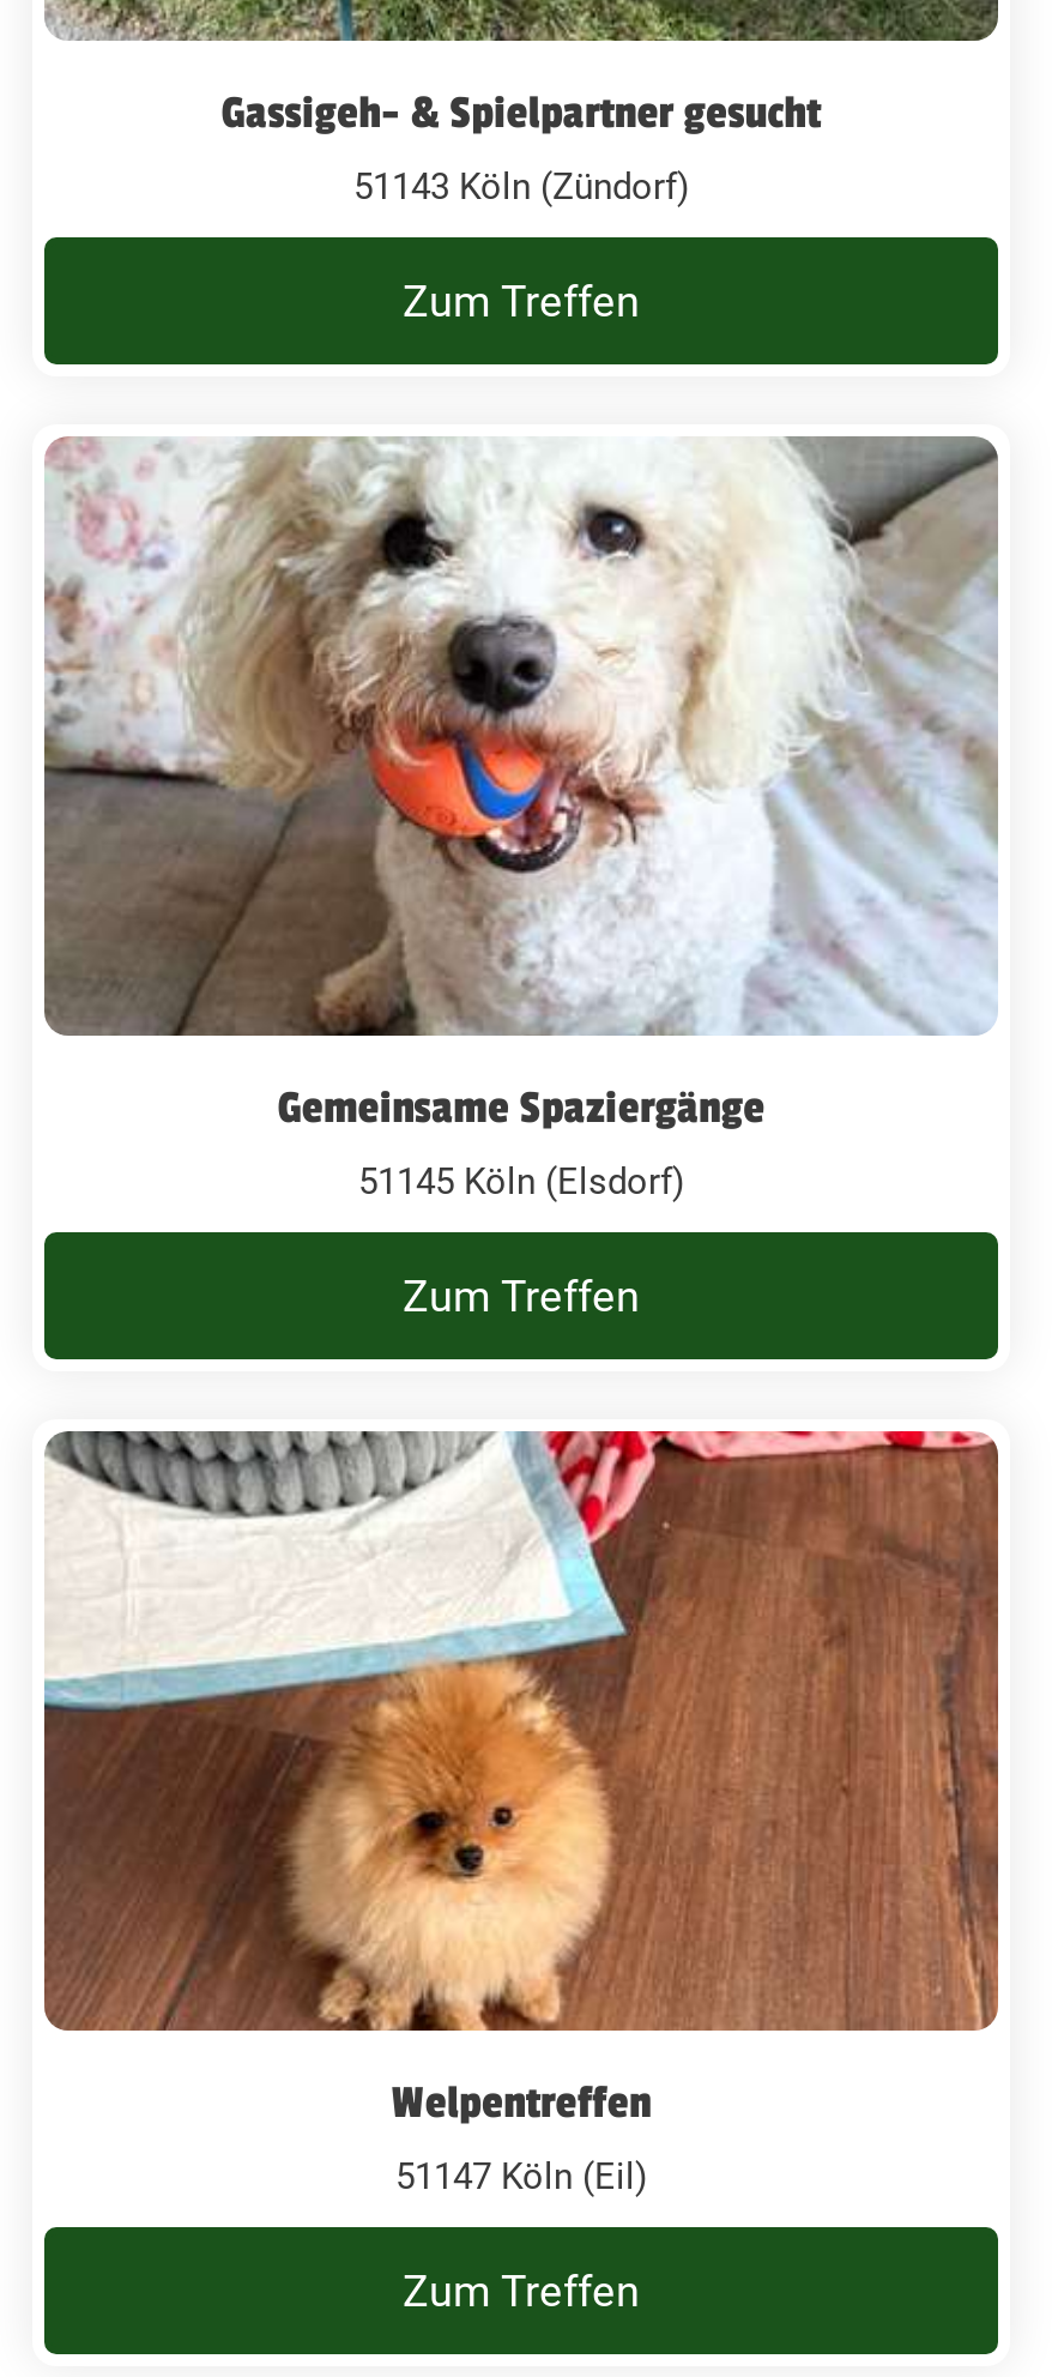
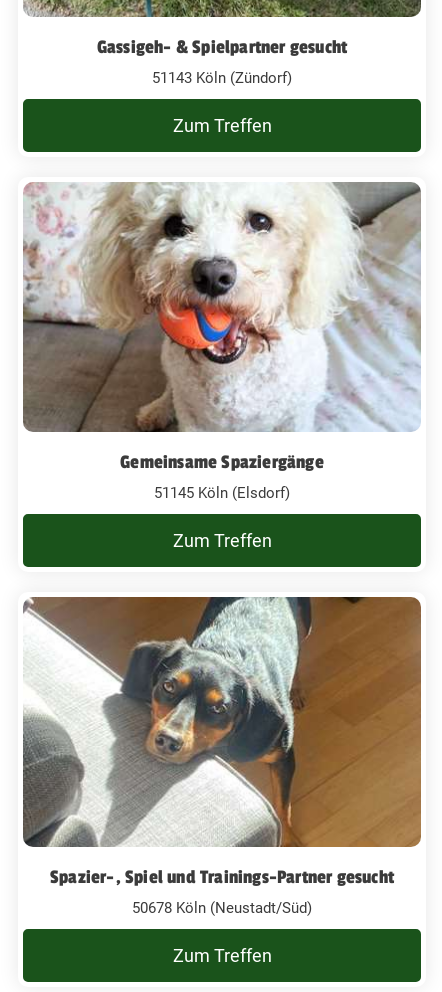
[42,1429,998,2129] [image] | Welpentreffen -> [23,596,421,888] [image] | Spazier-, Spiel und Trainings-Partner gesucht
[395,2155,647,2198] 51147 Köln (Eil) -> [132,899,312,917] 50678 Köln (Neustadt/Süd)

